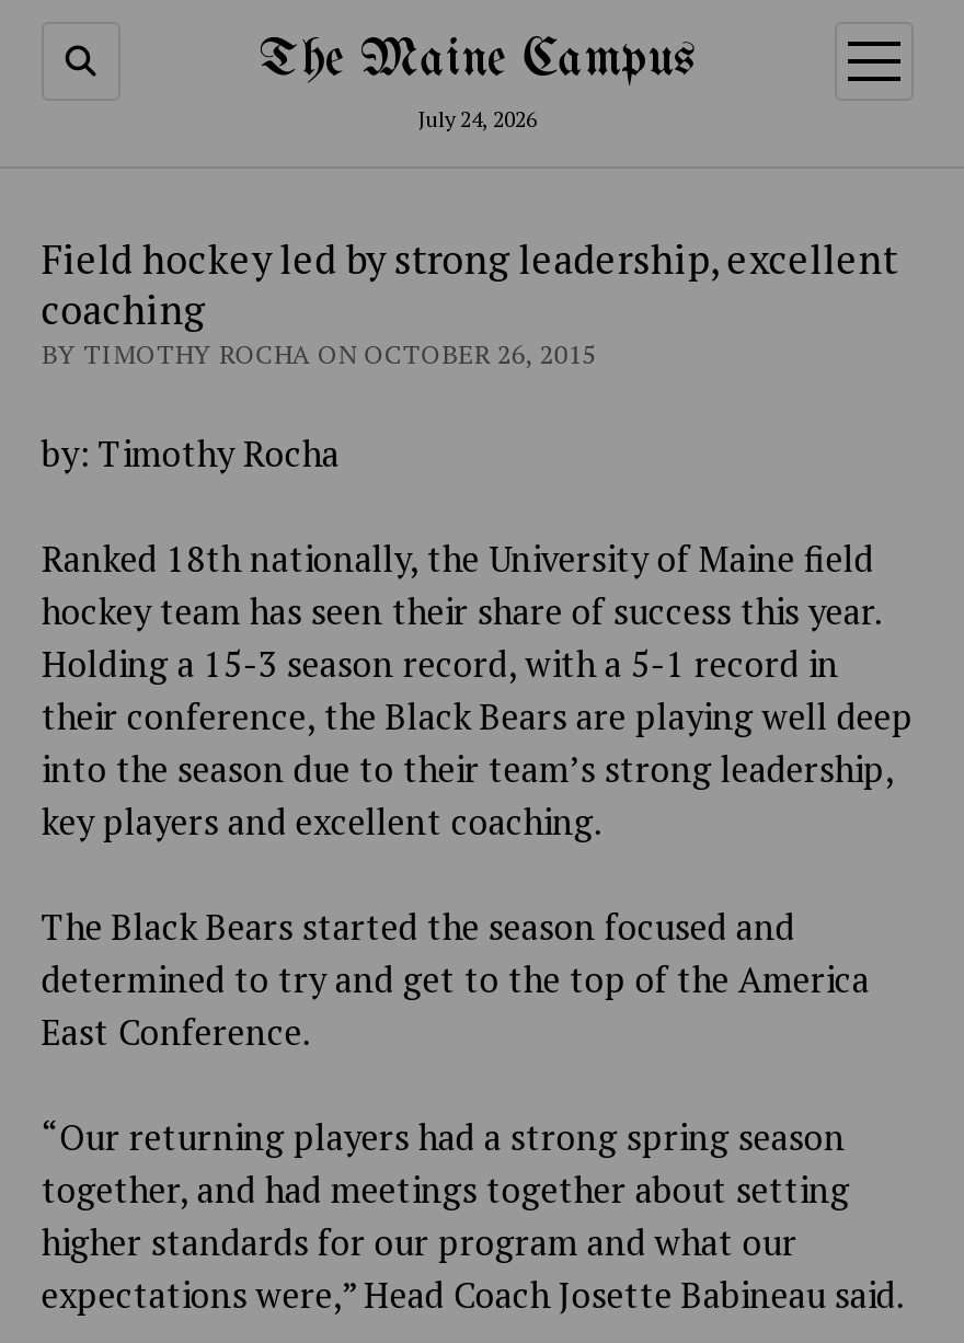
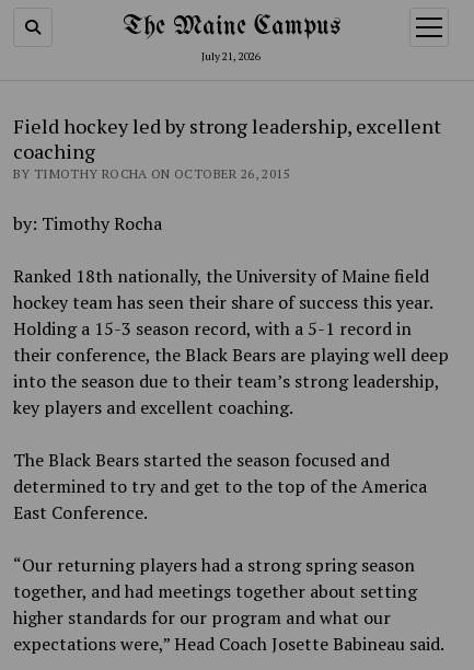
[418,105,537,134] July 24, 2026 -> [201,49,261,63] July 21, 2026

